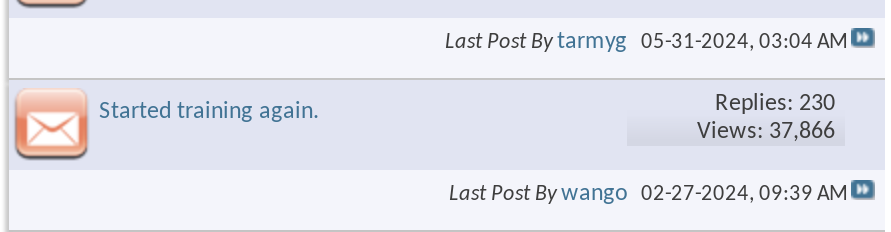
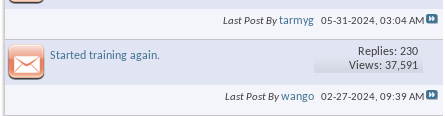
[697,120,835,144] Views: 37,866 -> [349,60,418,72] Views: 37,591

